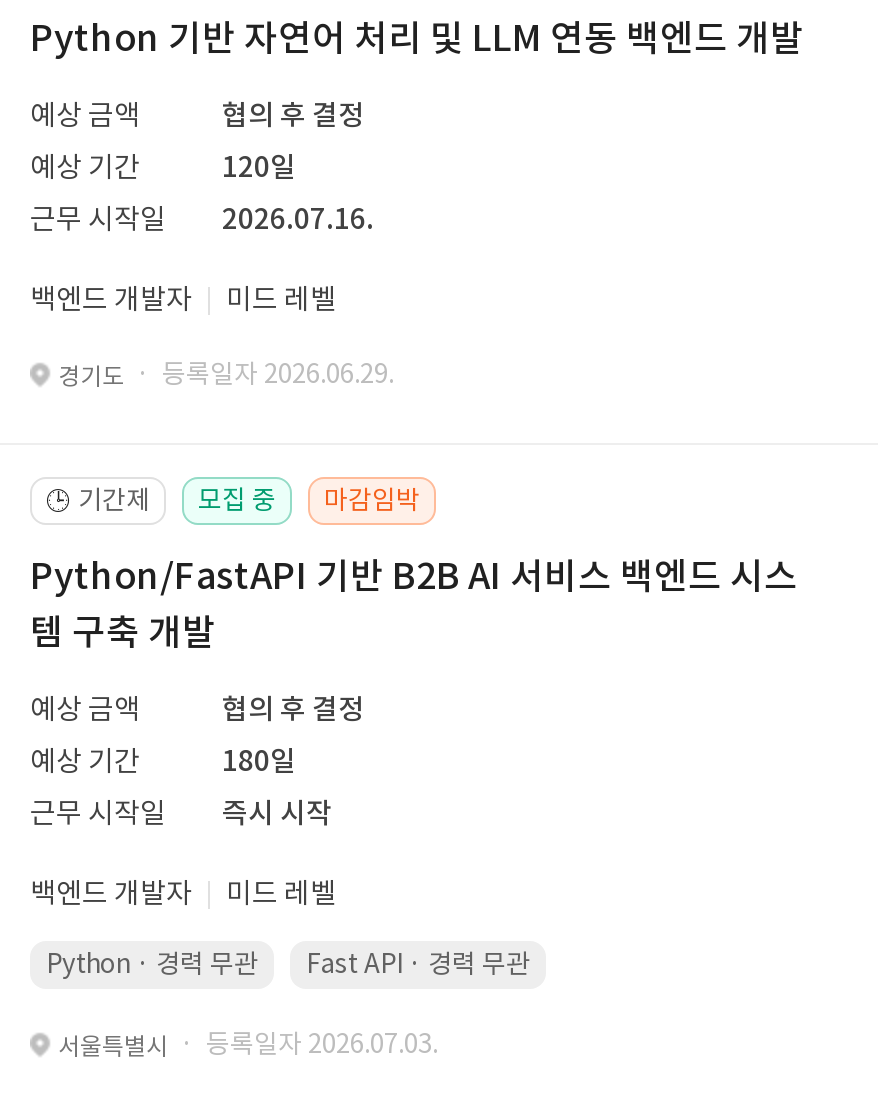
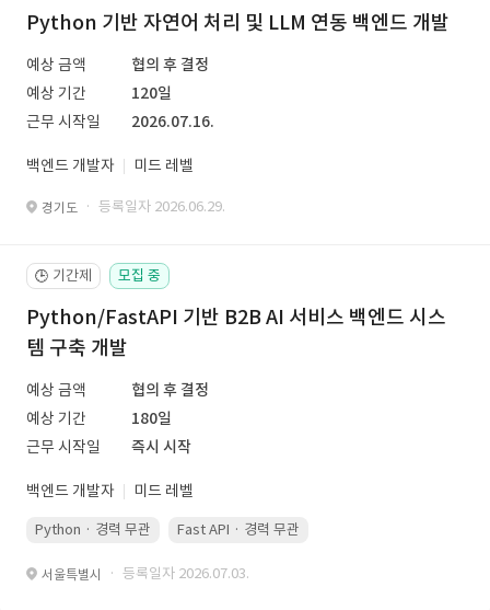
[324,483,420,517] 마감임박 -> none

